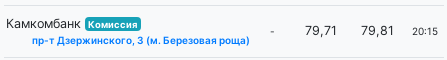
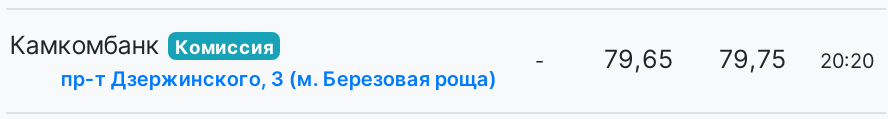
[305,23,337,38] 79,71 -> [604,43,674,73] 79,65
[361,23,394,38] 79,81 -> [719,43,787,73] 79,75
[411,25,437,37] 20:15 -> [820,47,874,71] 20:20

